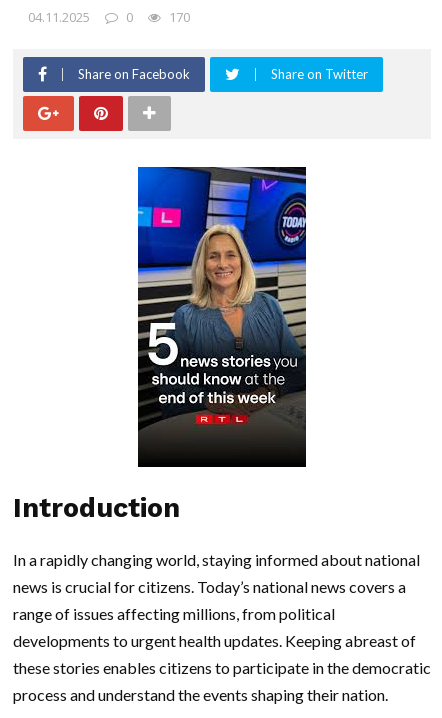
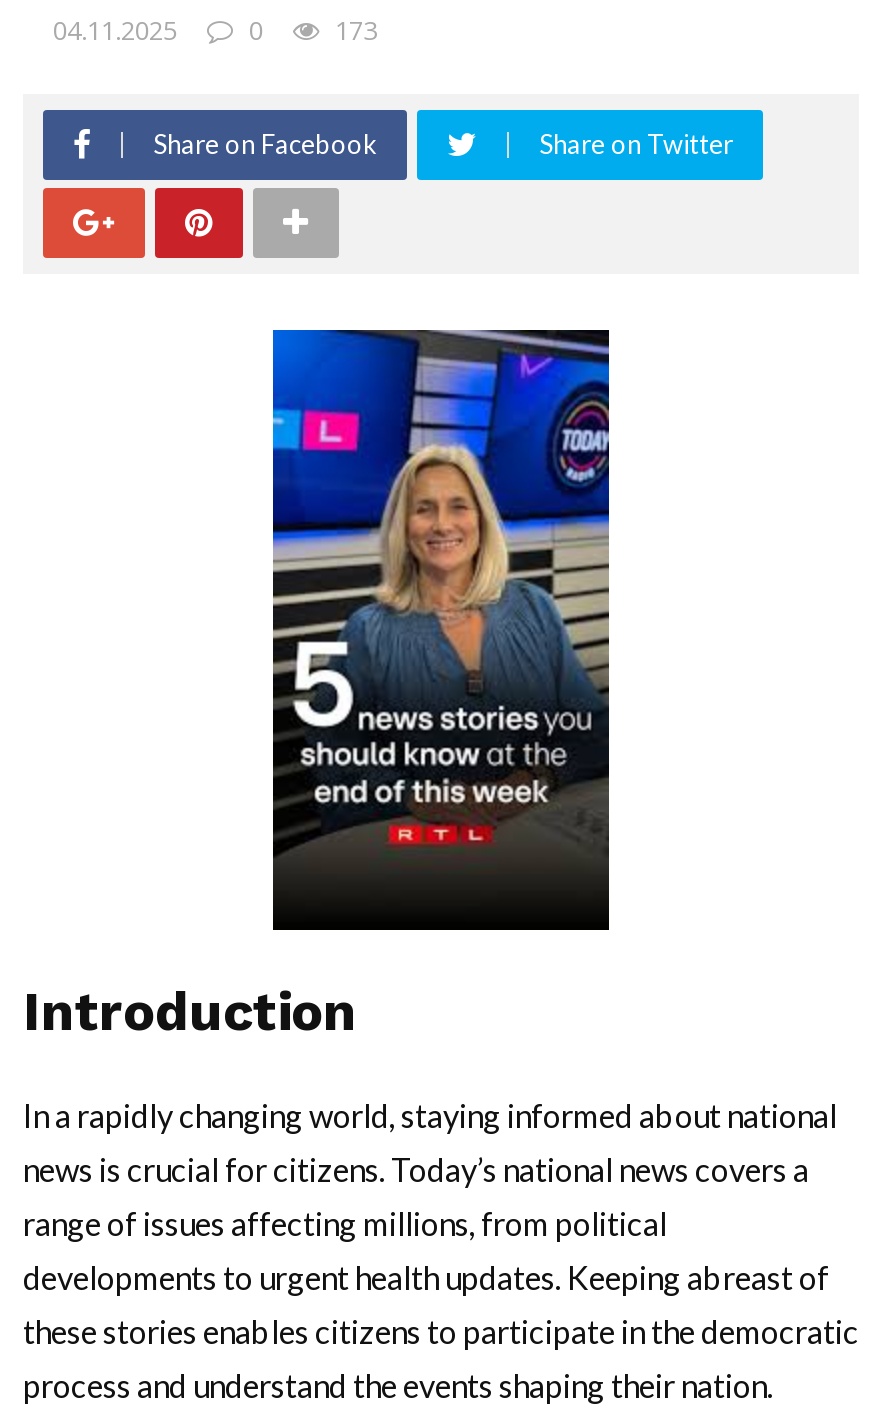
[28,8,190,26] 04.11.2025 0 170 -> [53,12,377,48] 04.11.2025 0 173

